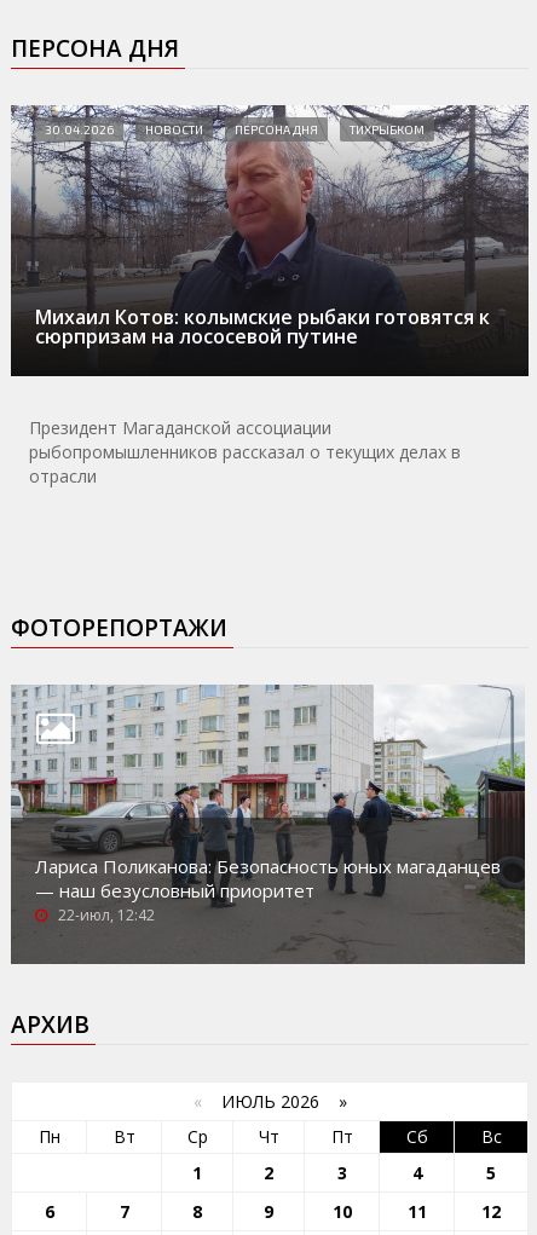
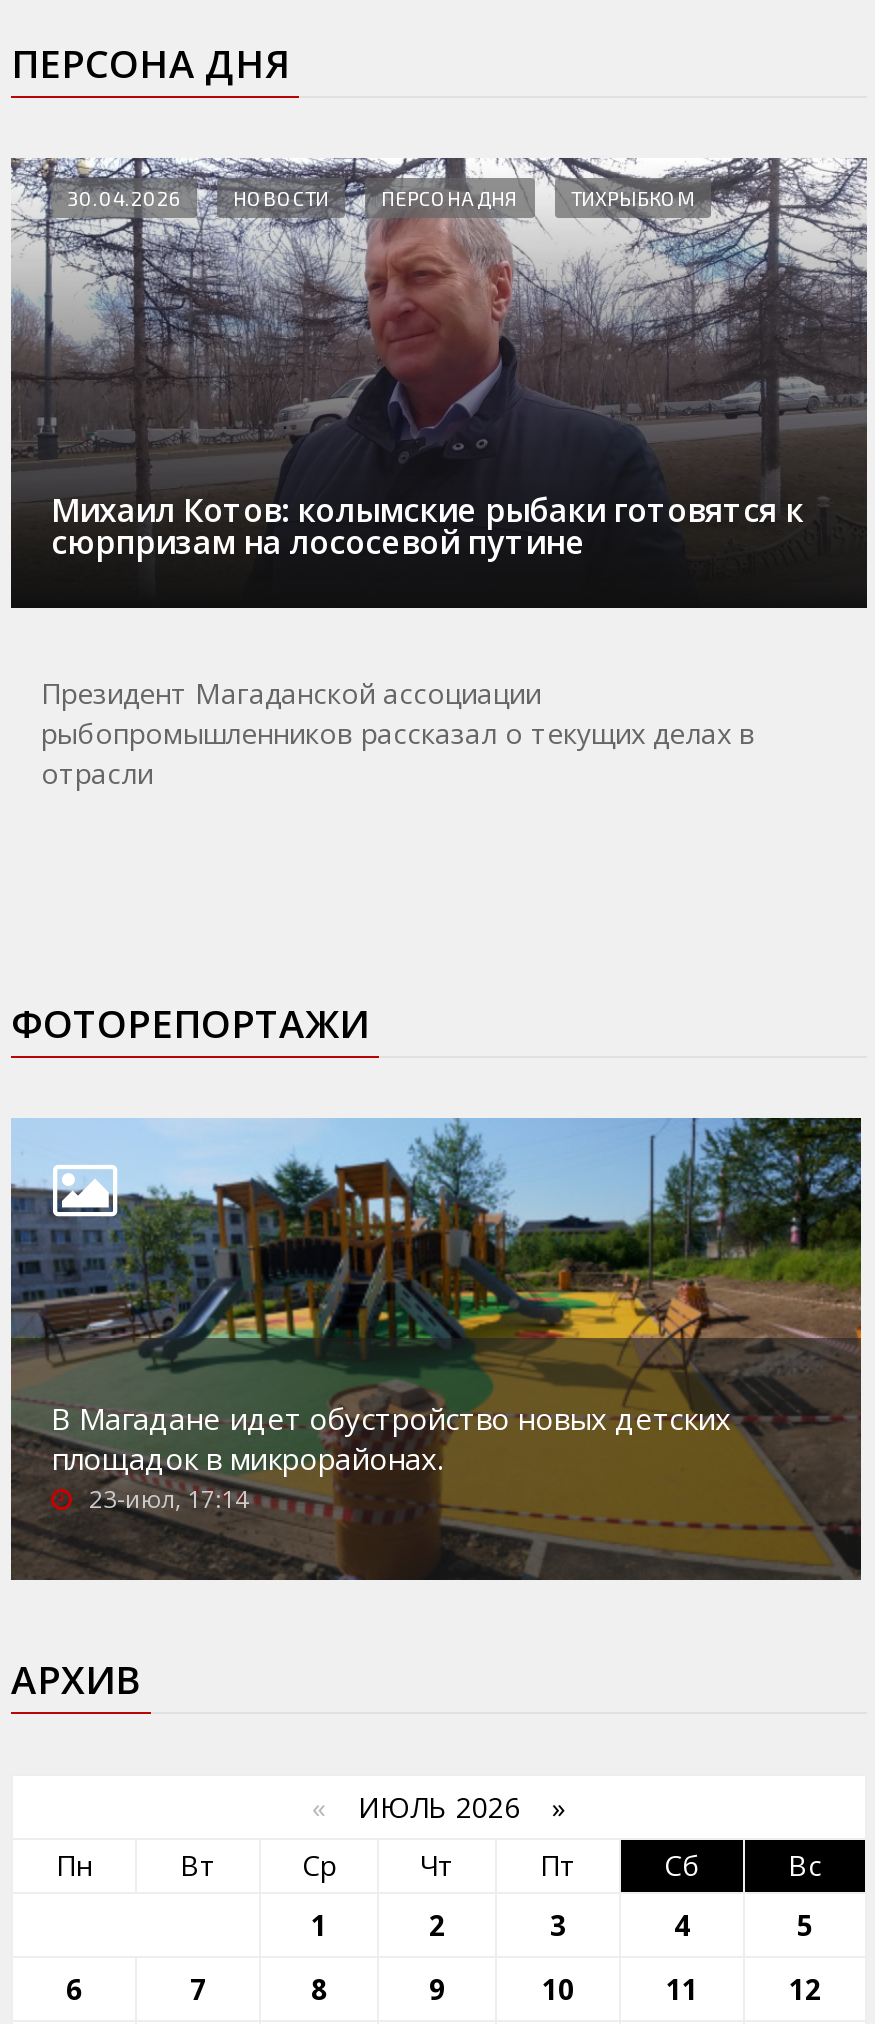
[11,683,526,964] [image] | Лариса Поликанова: Безопасность юных магаданцев | — наш безусловный приоритет | 22-июл, 12:42 -> [11,1116,863,1580] [image] | В Магадане идет обустройство новых детских | площадок в микрорайонах. | 23-июл, 17:14

